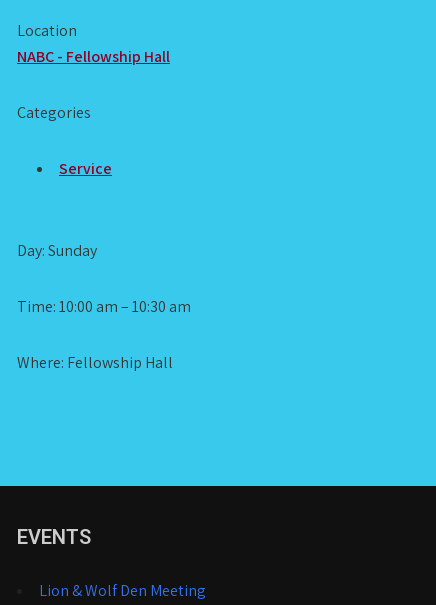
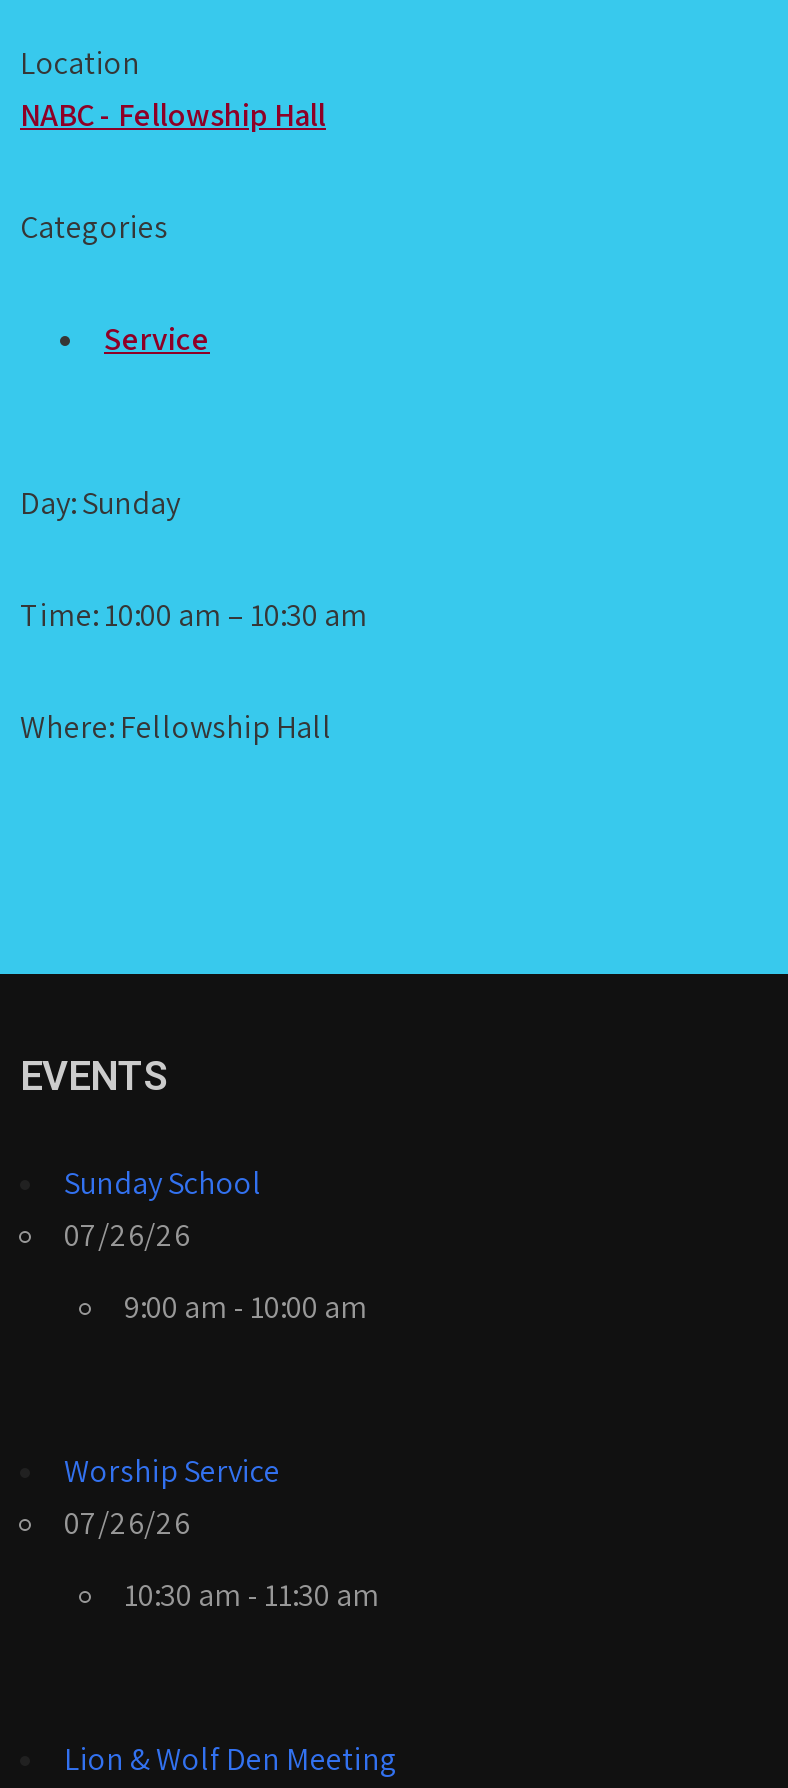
none -> [64,1162,368,1328] Sunday School | 07/26/26 | 9:00 am - 10:00 am
none -> [64,1450,380,1616] Worship Service | 07/26/26 | 10:30 am - 11:30 am

